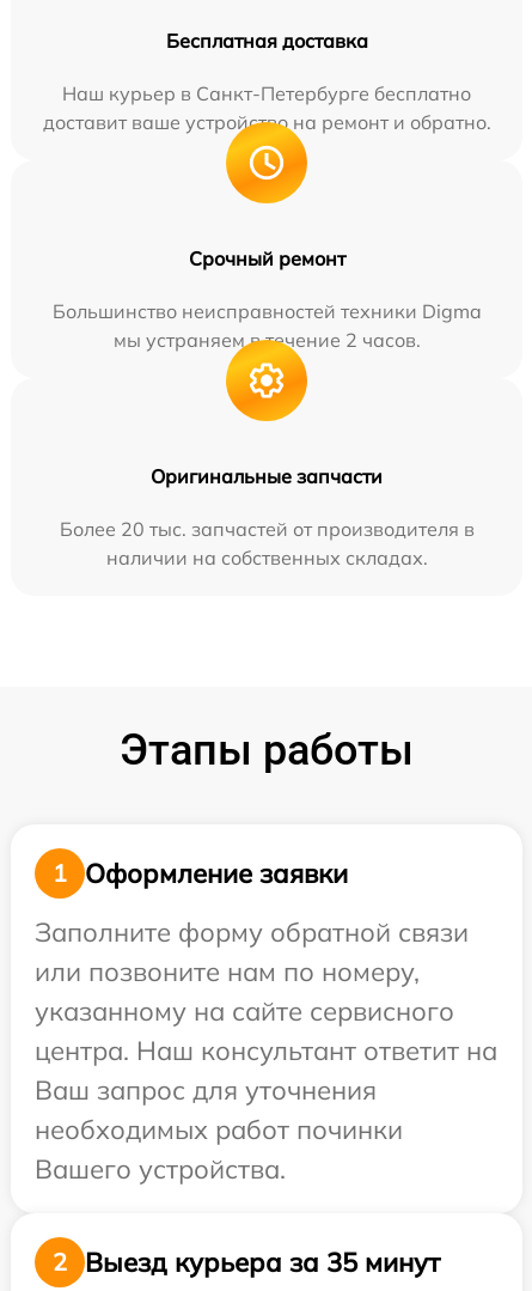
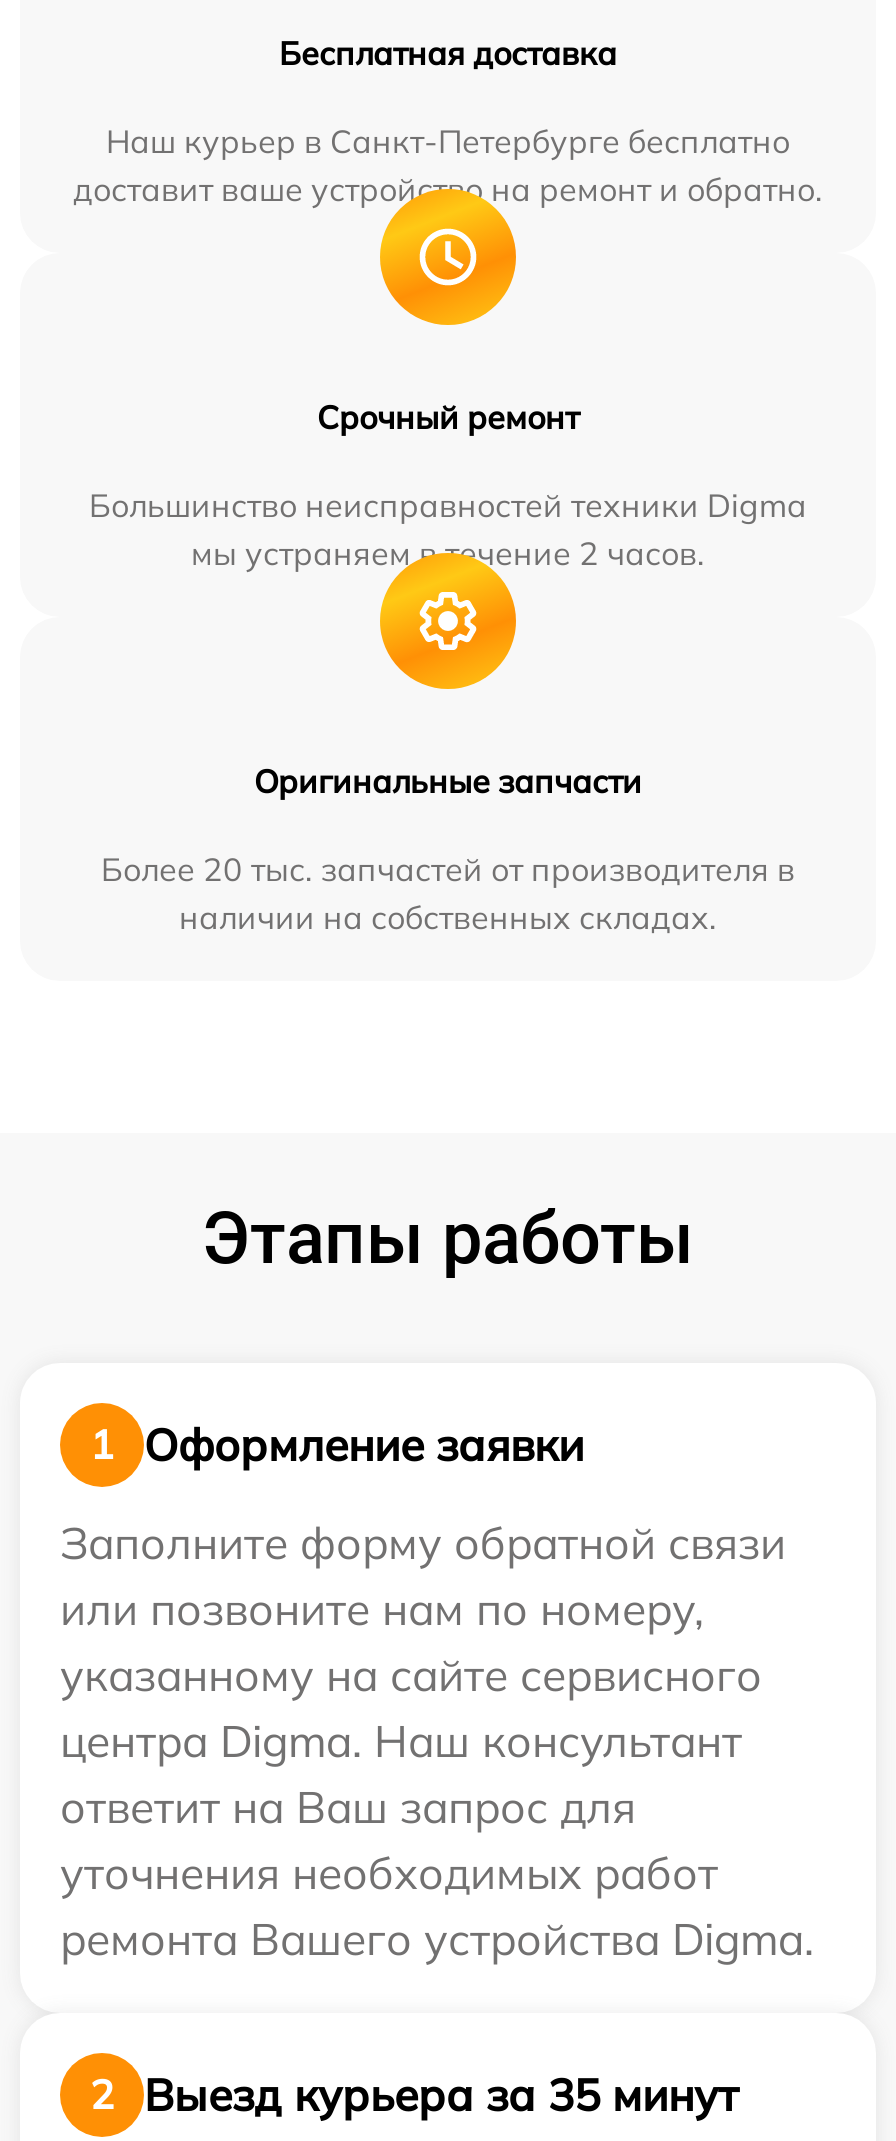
[35,1034,497,1186] центра. Наш консультант ответит на | Ваш запрос для уточнения | необходимых работ починки | Вашего устройства. -> [60,1714,814,1968] центра Digma. Наш консультант | ответит на Ваш запрос для | уточнения необходимых работ | ремонта Вашего устройства Digma.

